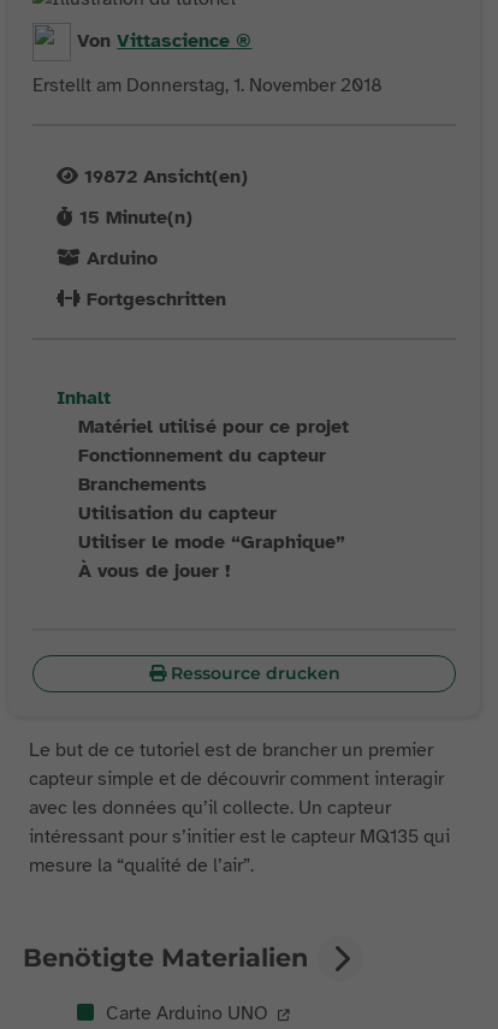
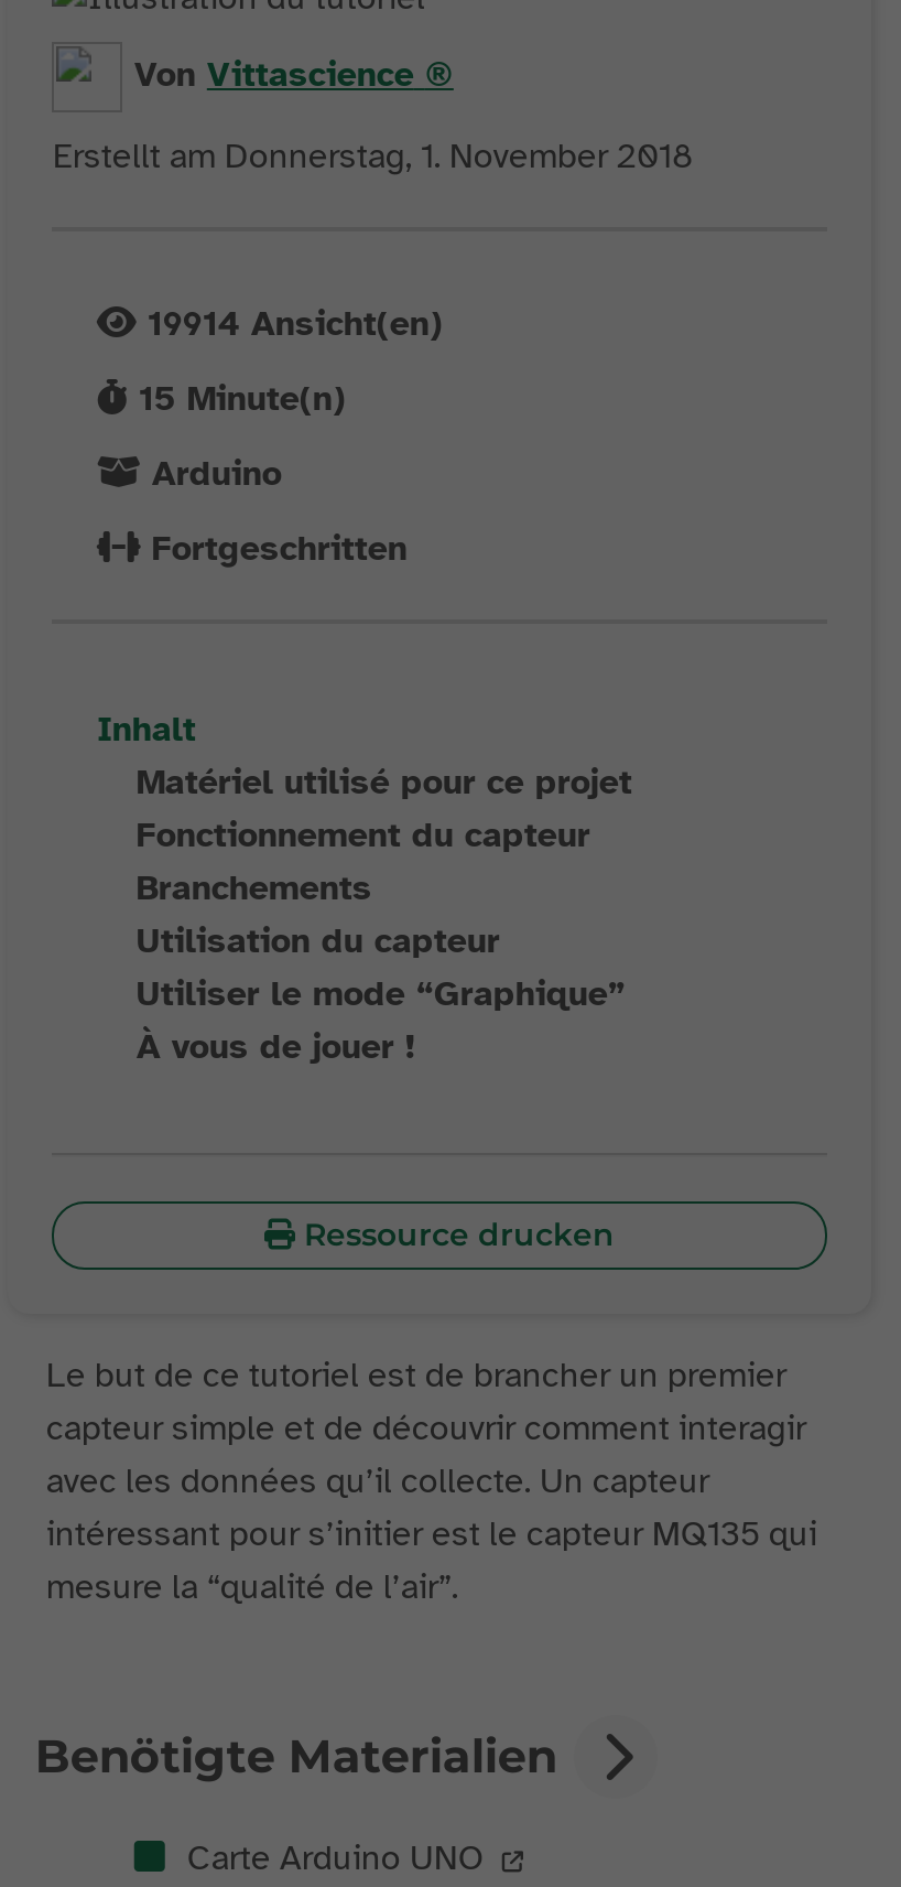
[85,165,248,189] 19872 Ansicht(en) -> [147,302,443,346] 19914 Ansicht(en)

